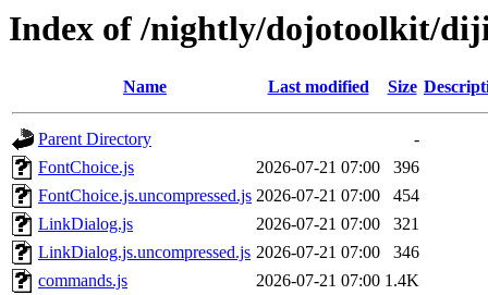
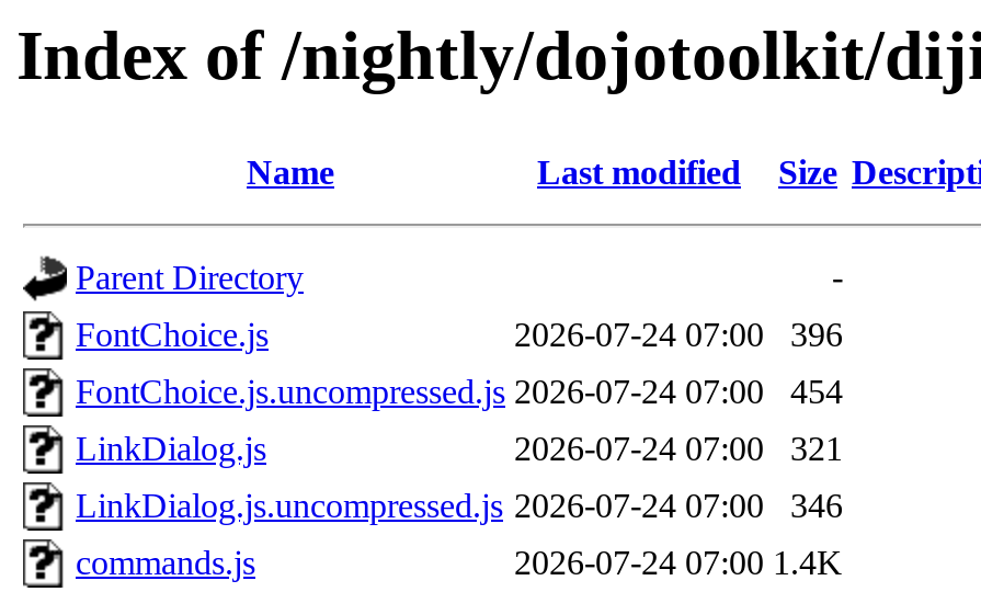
[256,158,419,177] 2026-07-21 07:00 396 -> [514,317,843,354] 2026-07-24 07:00 396
[38,187,380,205] FontChoice.js.uncompressed.js 2026-07-21 07:00 -> [76,374,764,411] FontChoice.js.uncompressed.js 2026-07-24 07:00
[256,215,419,233] 2026-07-21 07:00 321 -> [514,431,843,468] 2026-07-24 07:00 321
[38,243,380,262] LinkDialog.js.uncompressed.js 2026-07-21 07:00 -> [76,488,764,525] LinkDialog.js.uncompressed.js 2026-07-24 07:00
[256,271,419,290] 2026-07-21 07:00 1.4K -> [514,545,843,582] 2026-07-24 07:00 1.4K

